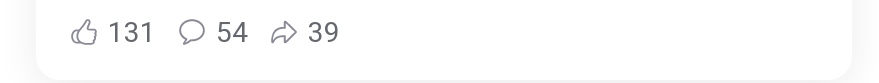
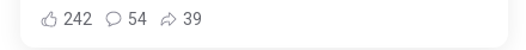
[108,16,340,48] 131 54 39 -> [63,9,202,28] 242 54 39

